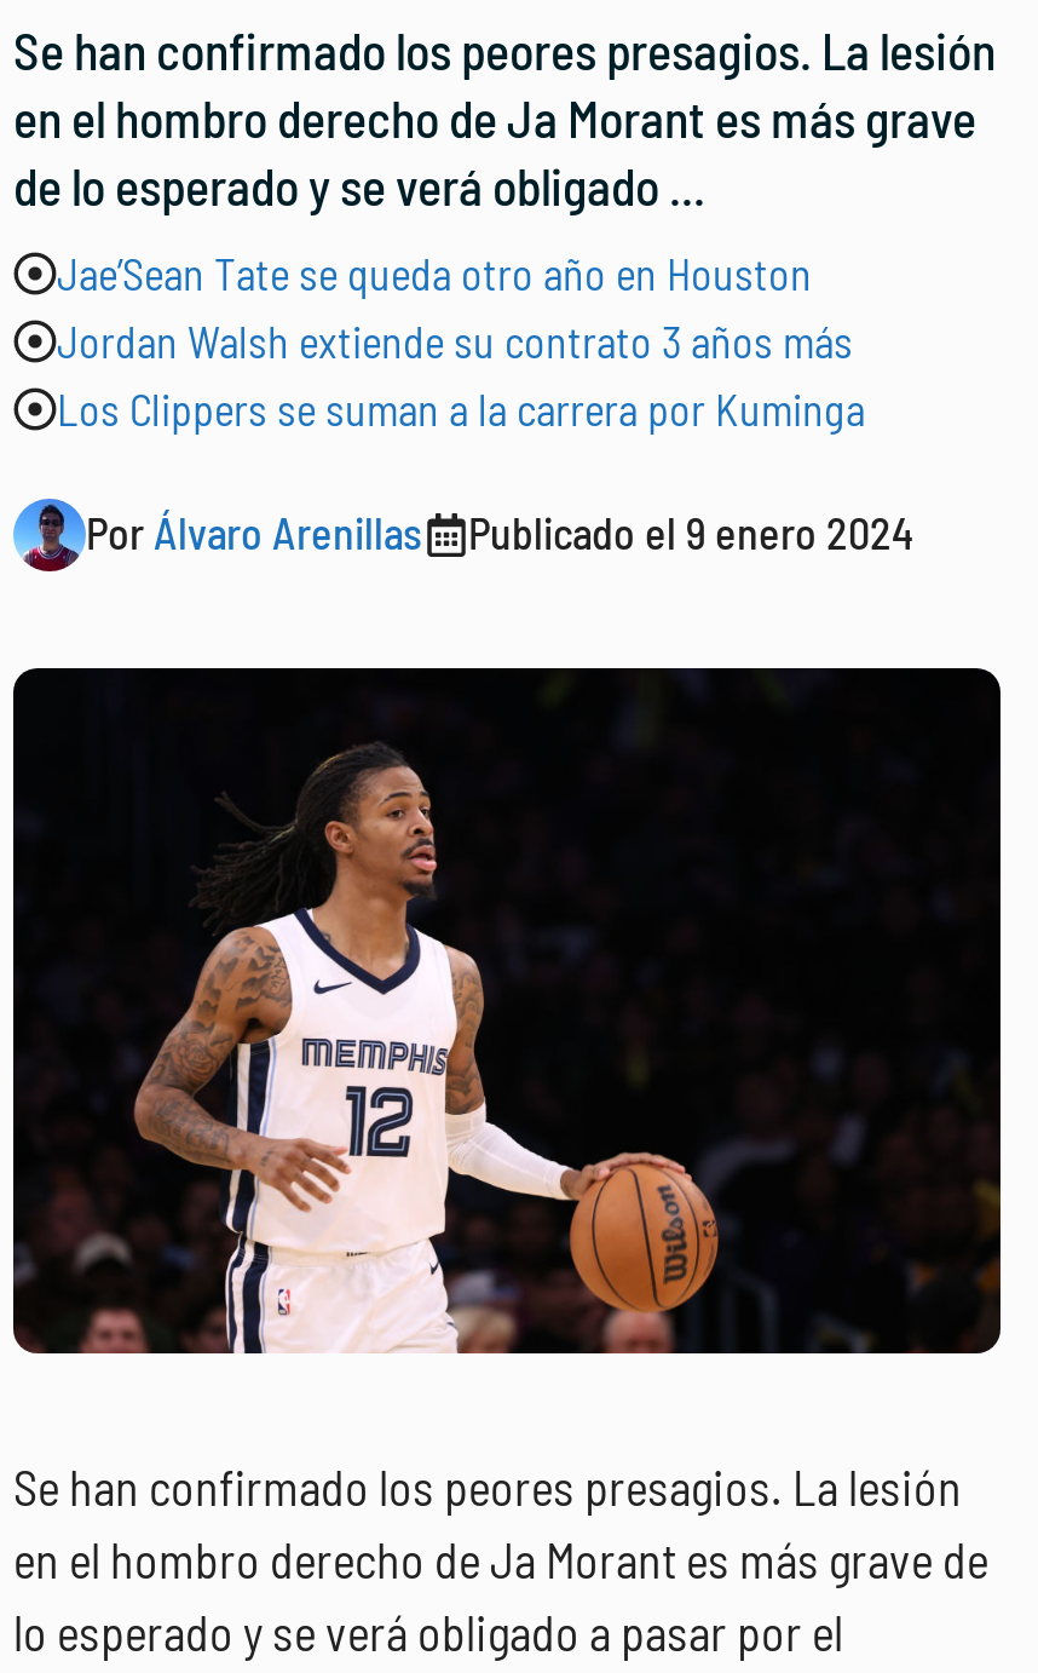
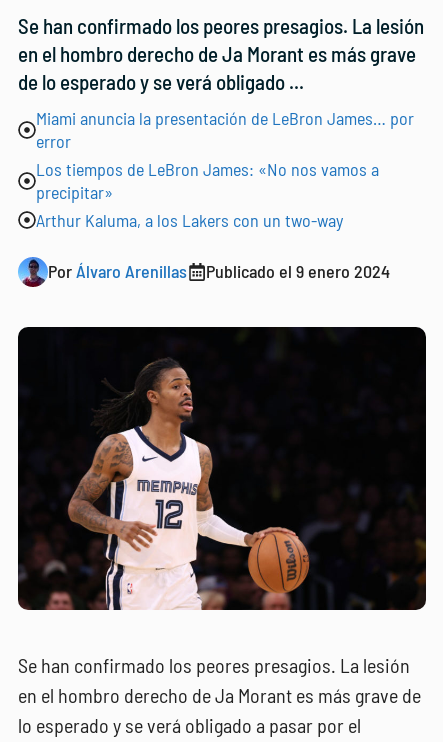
[57,246,865,435] Jae’Sean Tate se queda otro año en Houston | Jordan Walsh extiende su contrato 3 años más | Los Clippers se suman a la carrera por Kuminga -> [36,106,414,230] Miami anuncia la presentación de LeBron James… por | error | Los tiempos de LeBron James: «No nos vamos a | precipitar» | Arthur Kaluma, a los Lakers con un two-way

